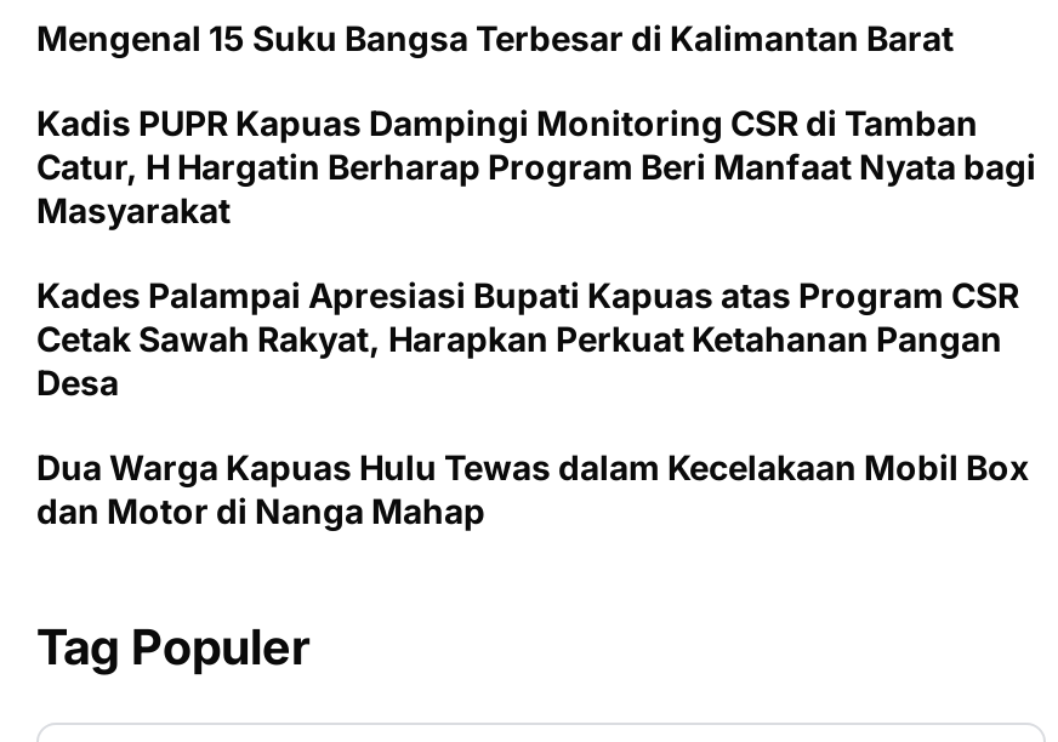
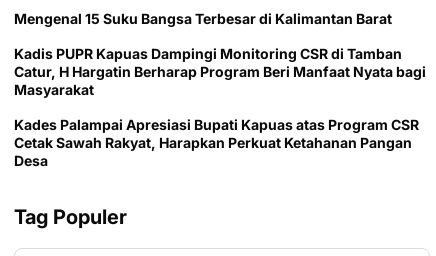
[36,446,1029,531] Dua Warga Kapuas Hulu Tewas dalam Kecelakaan Mobil Box | dan Motor di Nanga Mahap -> none

